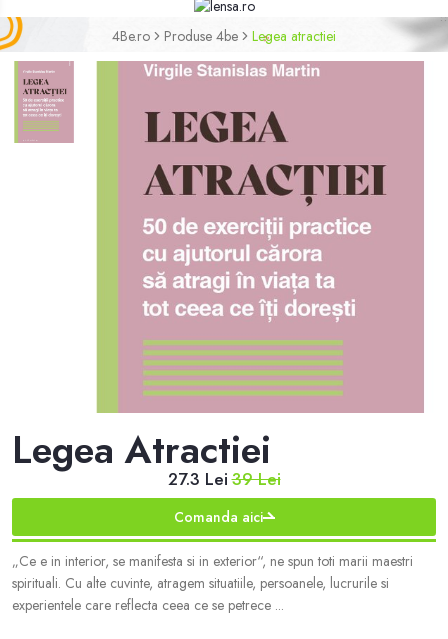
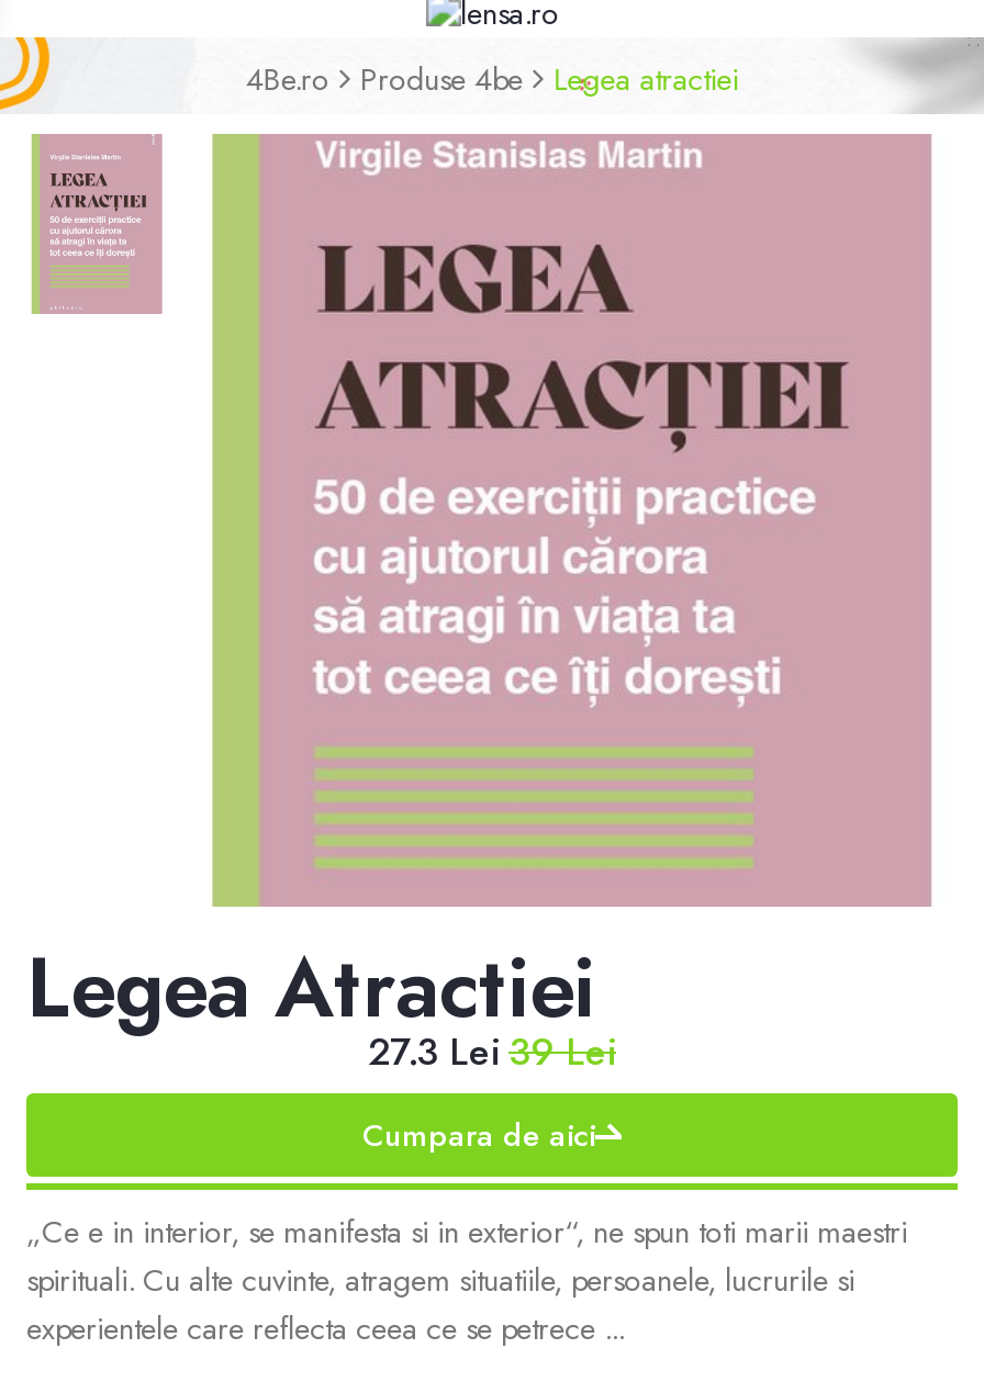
[173,507,262,527] Comanda aici -> [362,1112,595,1156] Cumpara de aici

